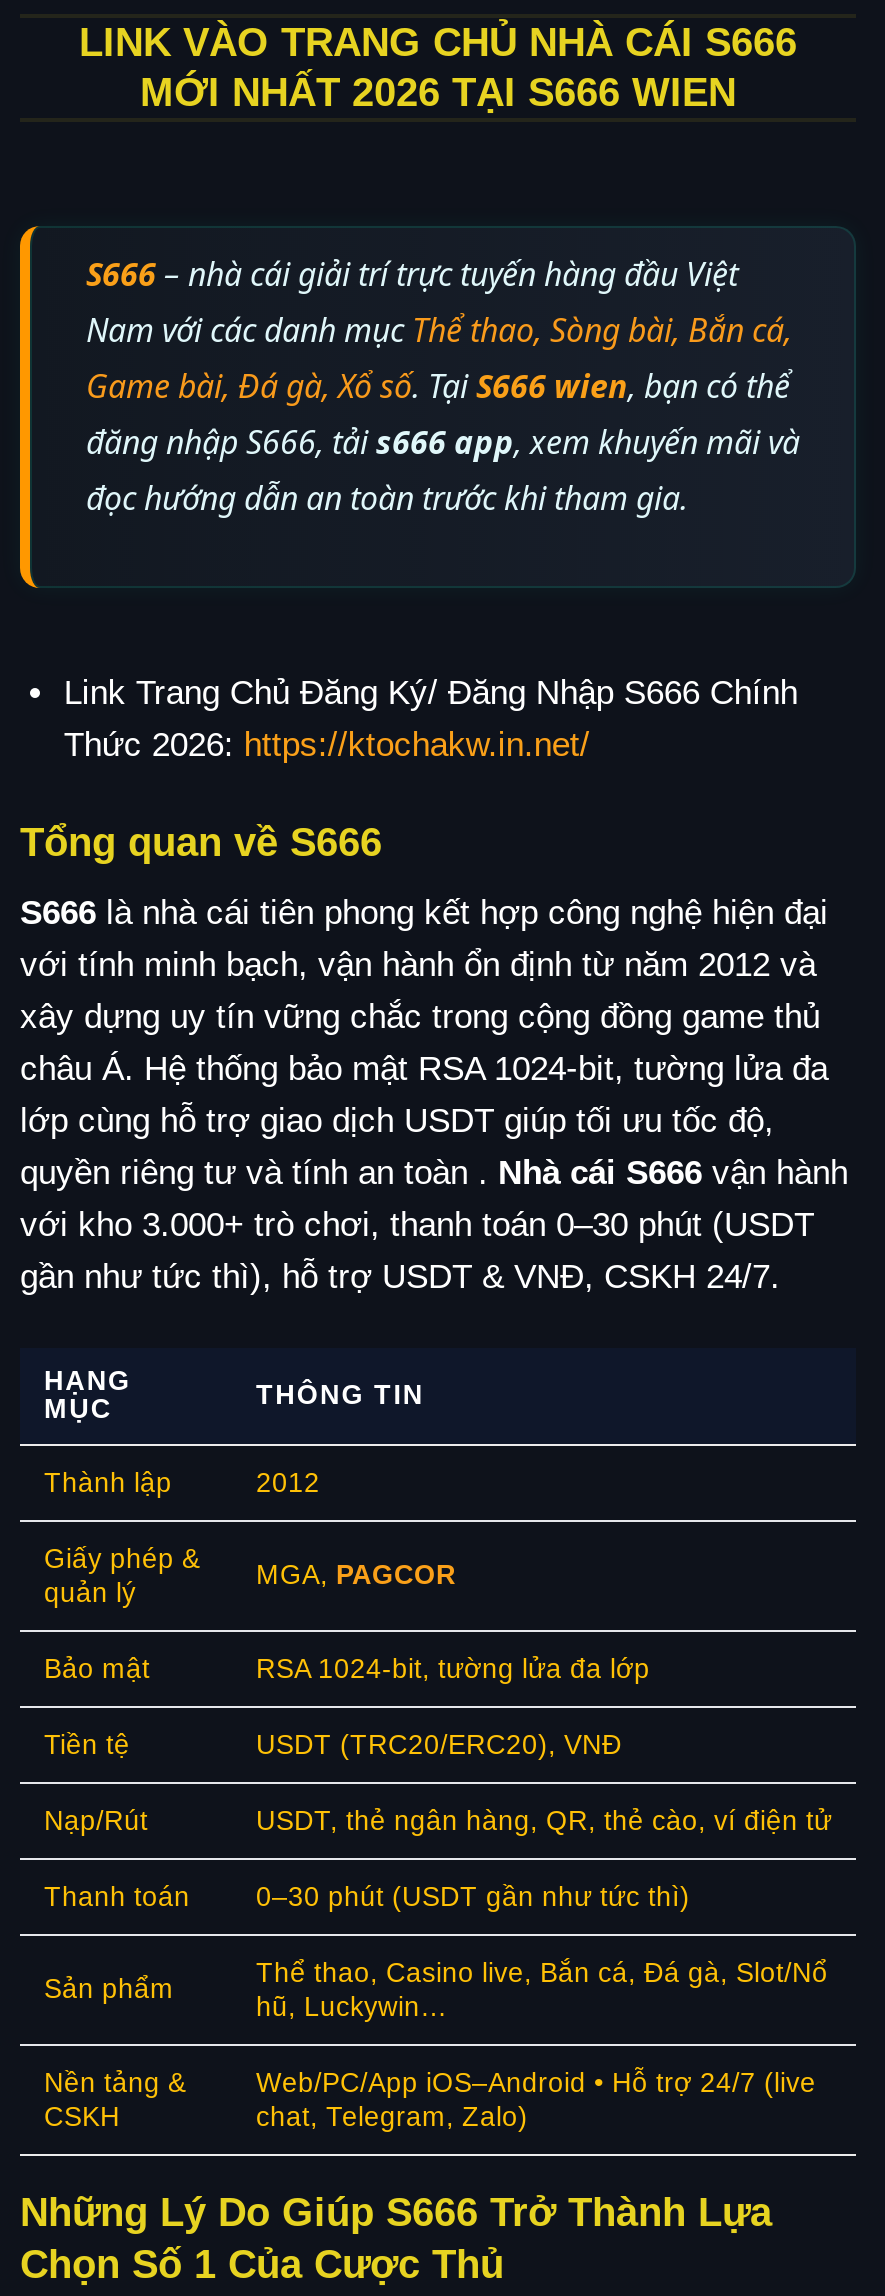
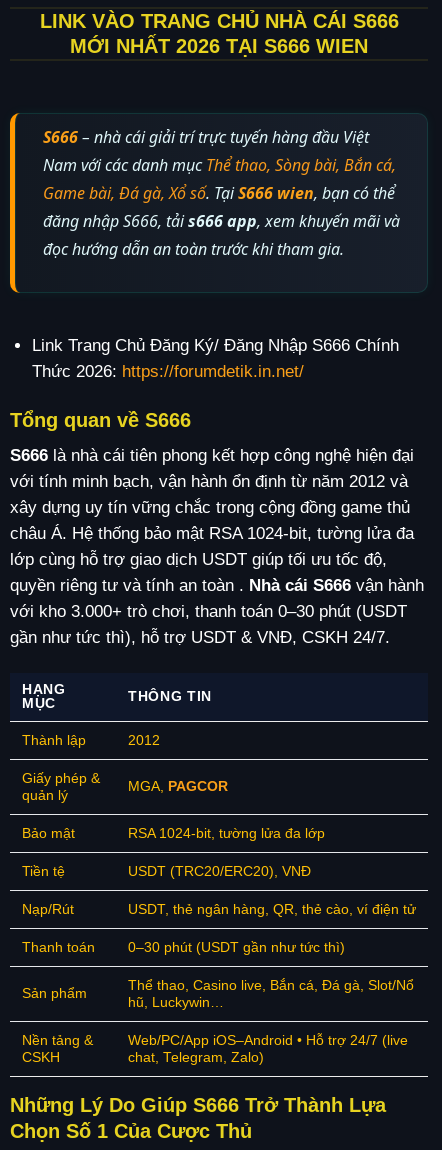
[64,726,590,764] Thức 2026: https://ktochakw.in.net/ -> [32,362,304,381] Thức 2026: https://forumdetik.in.net/

